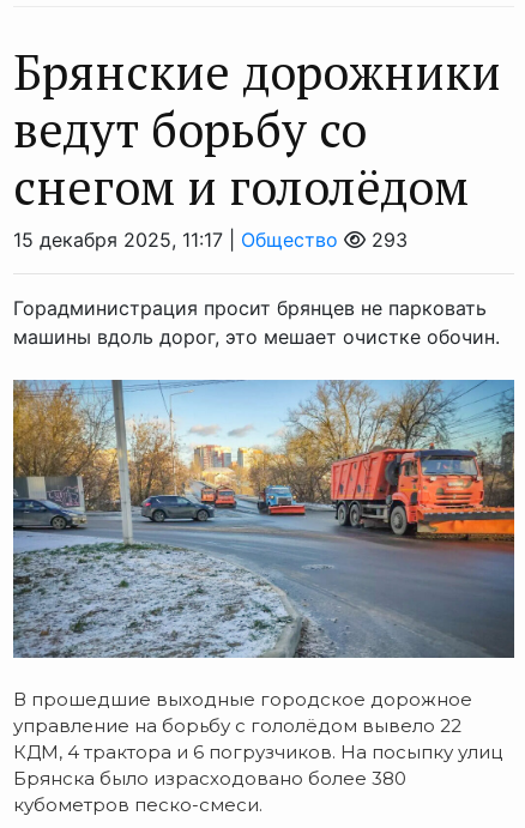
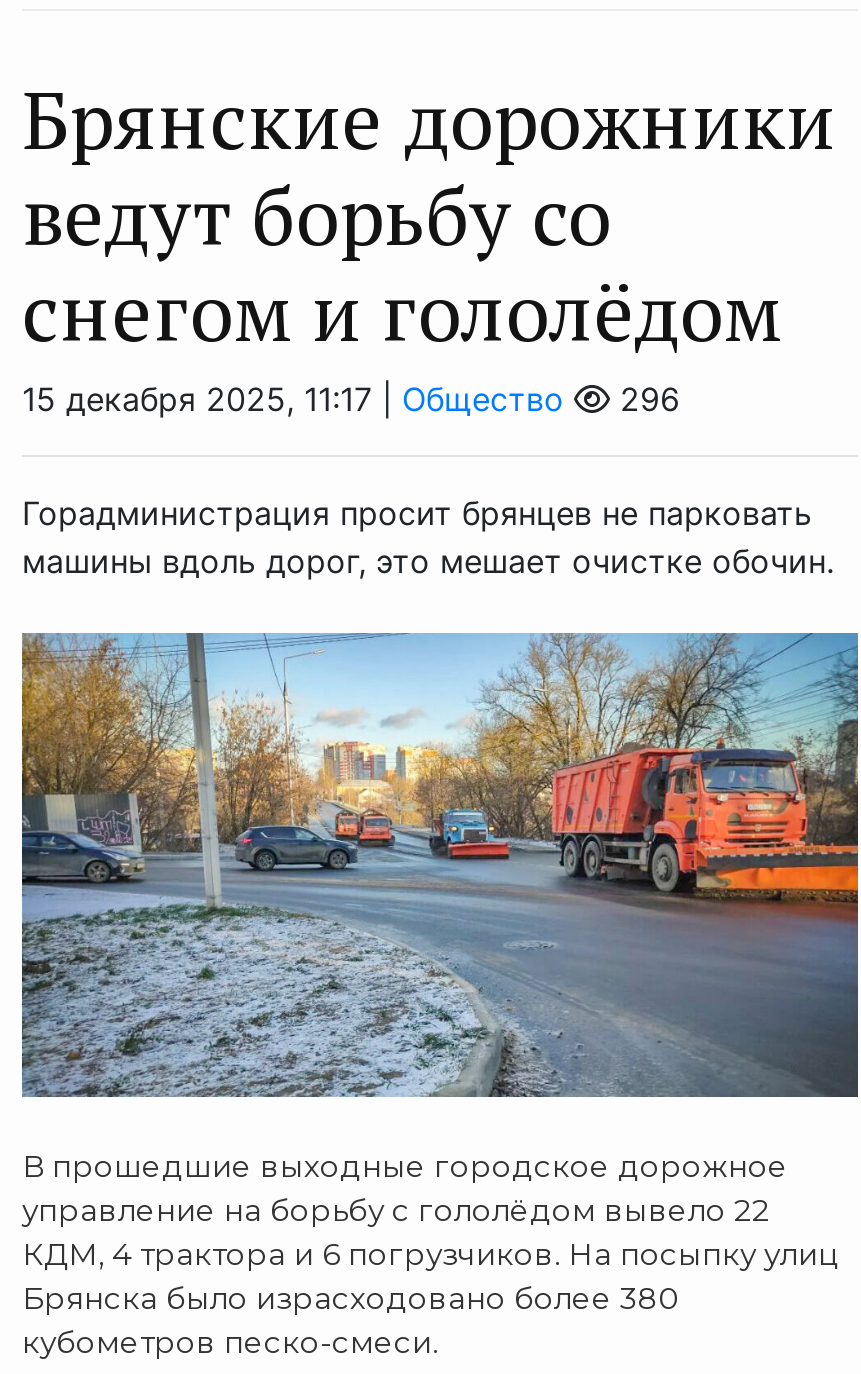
[366,228,408,252] 293 -> [610,379,680,419] 296

